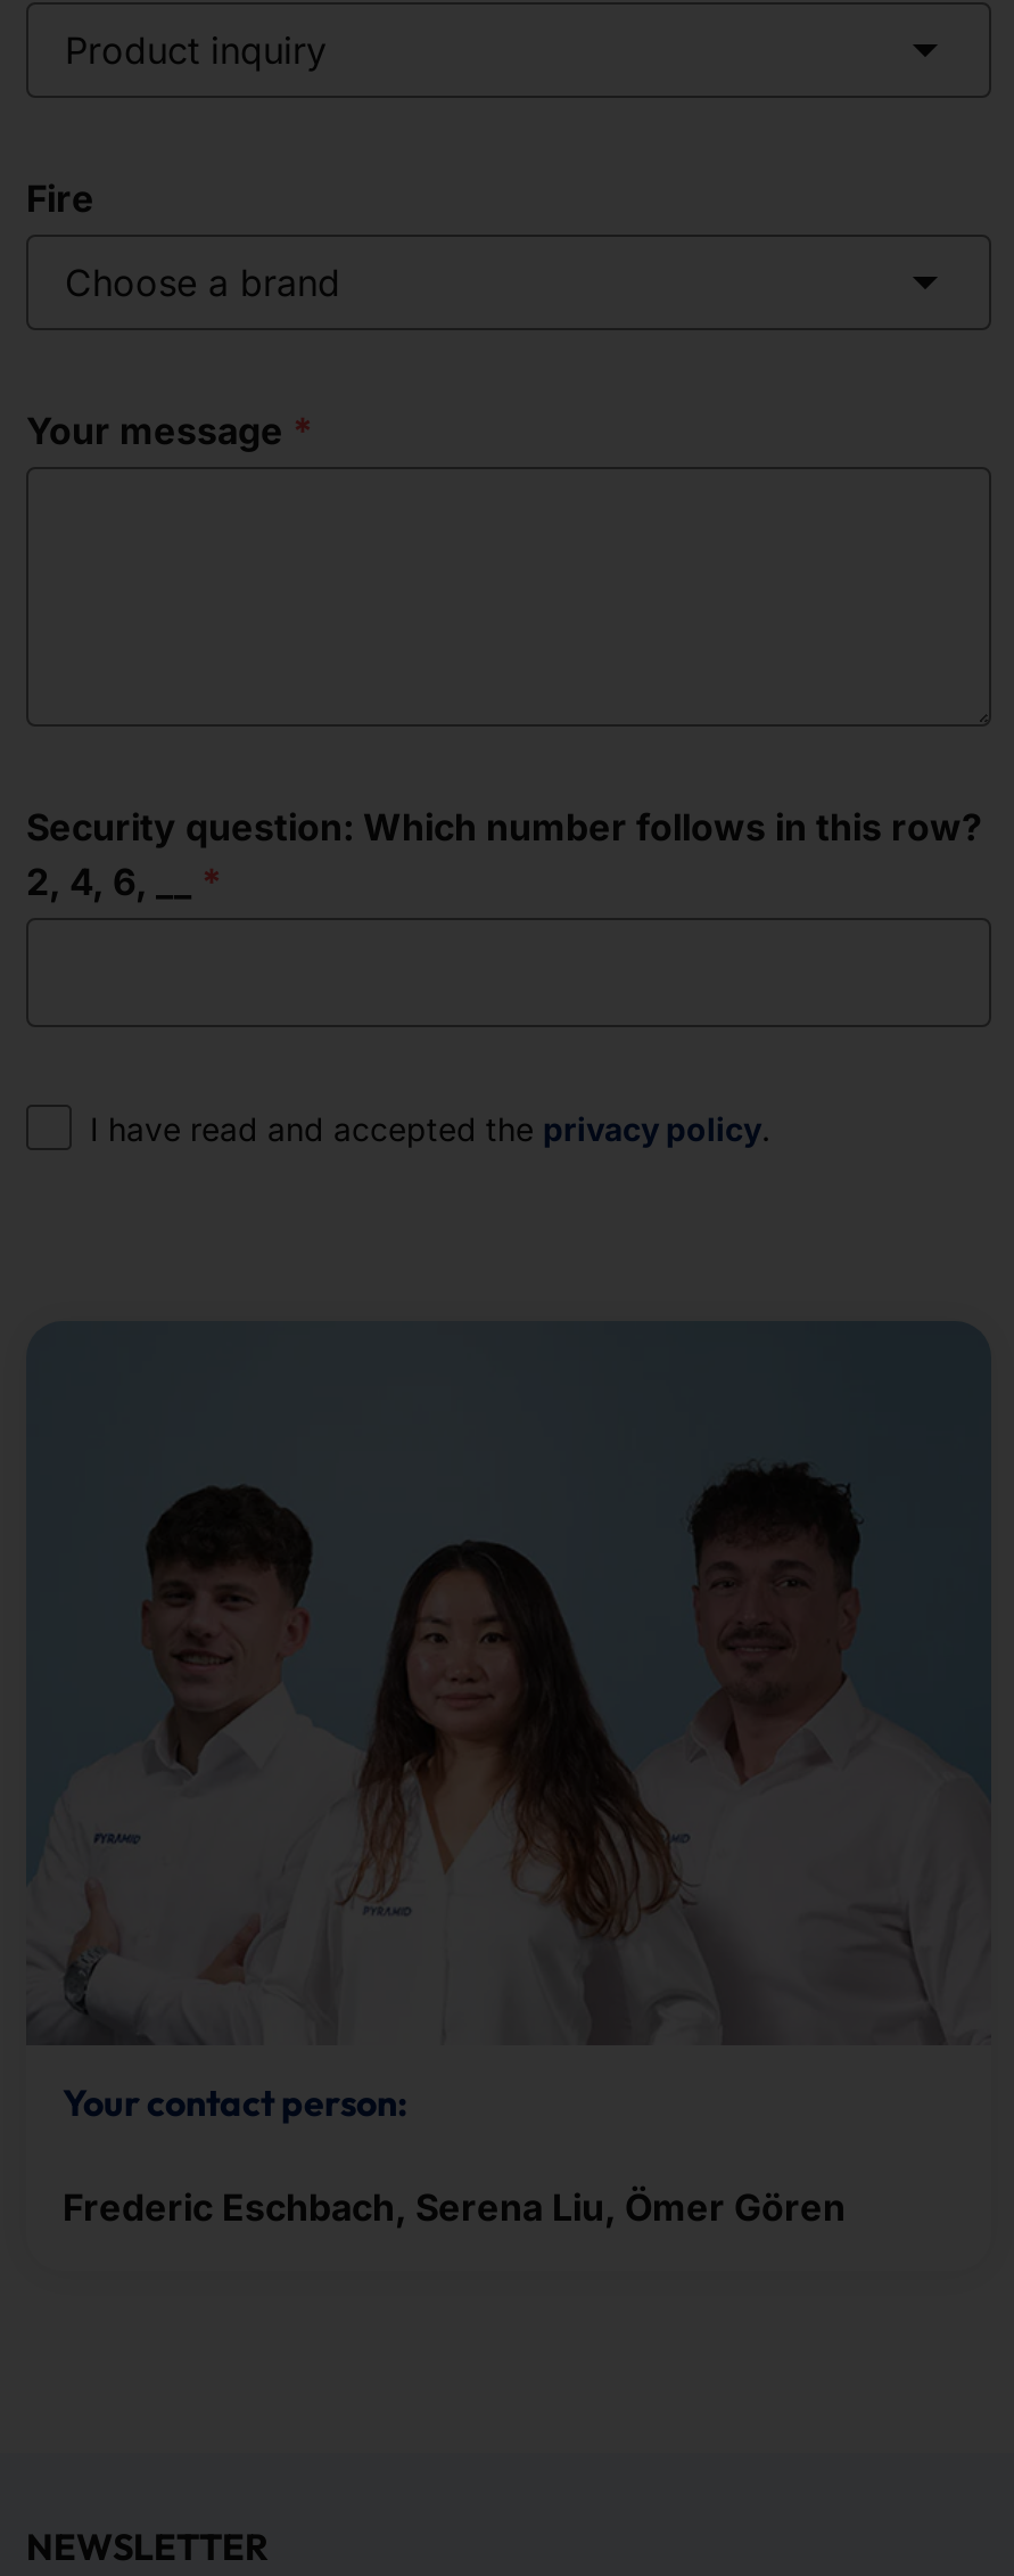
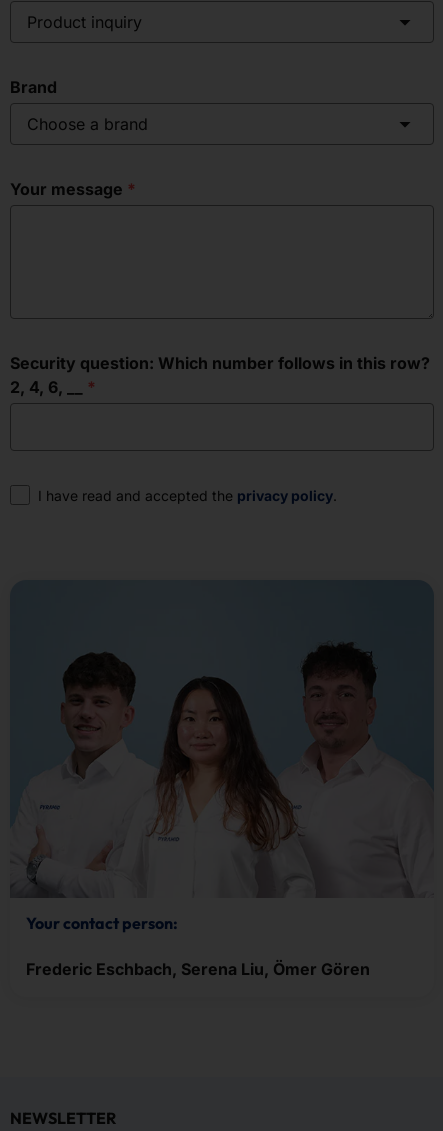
[26,175,94,220] Fire -> [10,77,57,97] Brand

